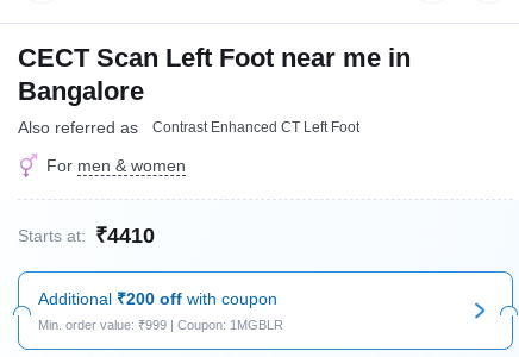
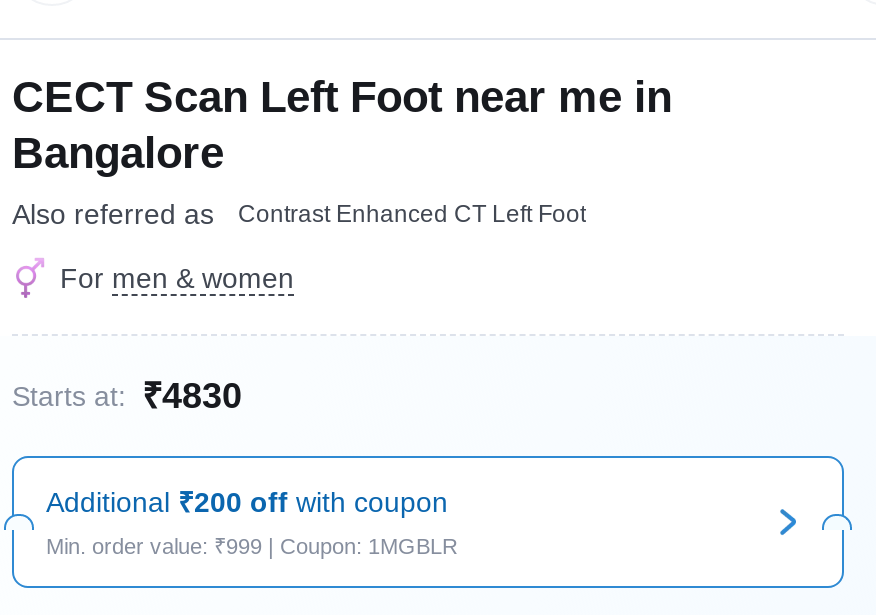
[18,224,155,248] Starts at: ₹4410 -> [12,376,242,416] Starts at: ₹4830

